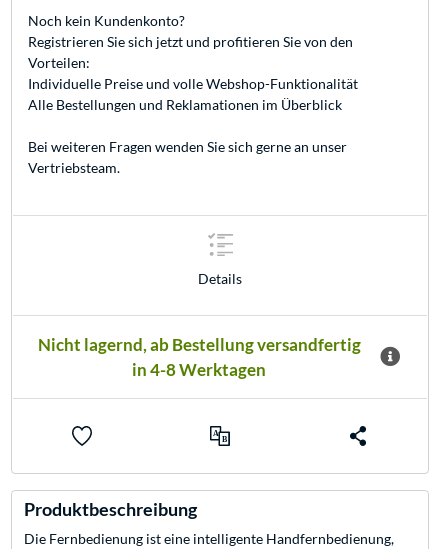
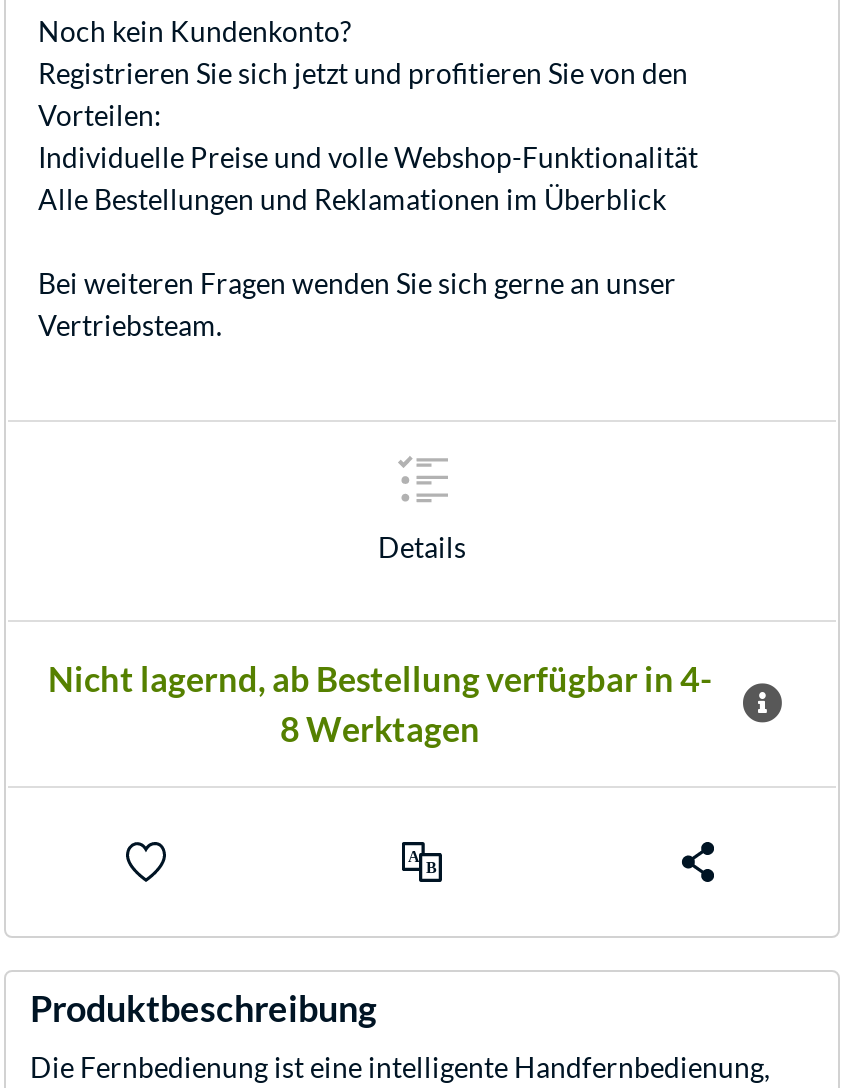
[37,334,360,380] Nicht lagernd, ab Bestellung versandfertig | in 4-8 Werktagen -> [48,658,712,750] Nicht lagernd, ab Bestellung verfügbar in 4- | 8 Werktagen

